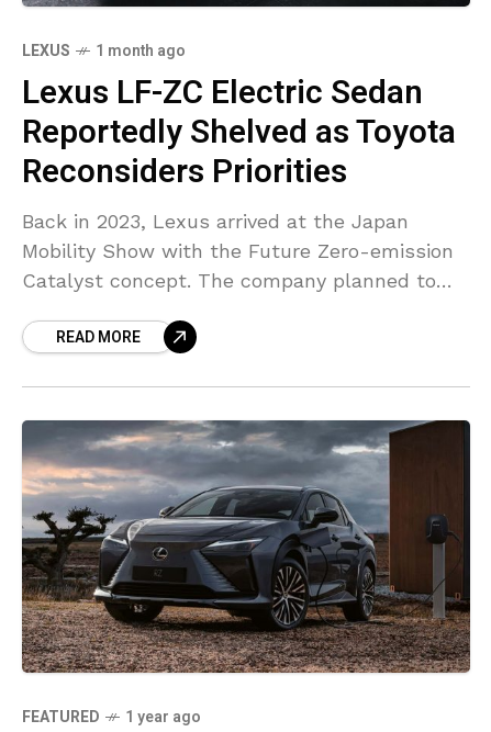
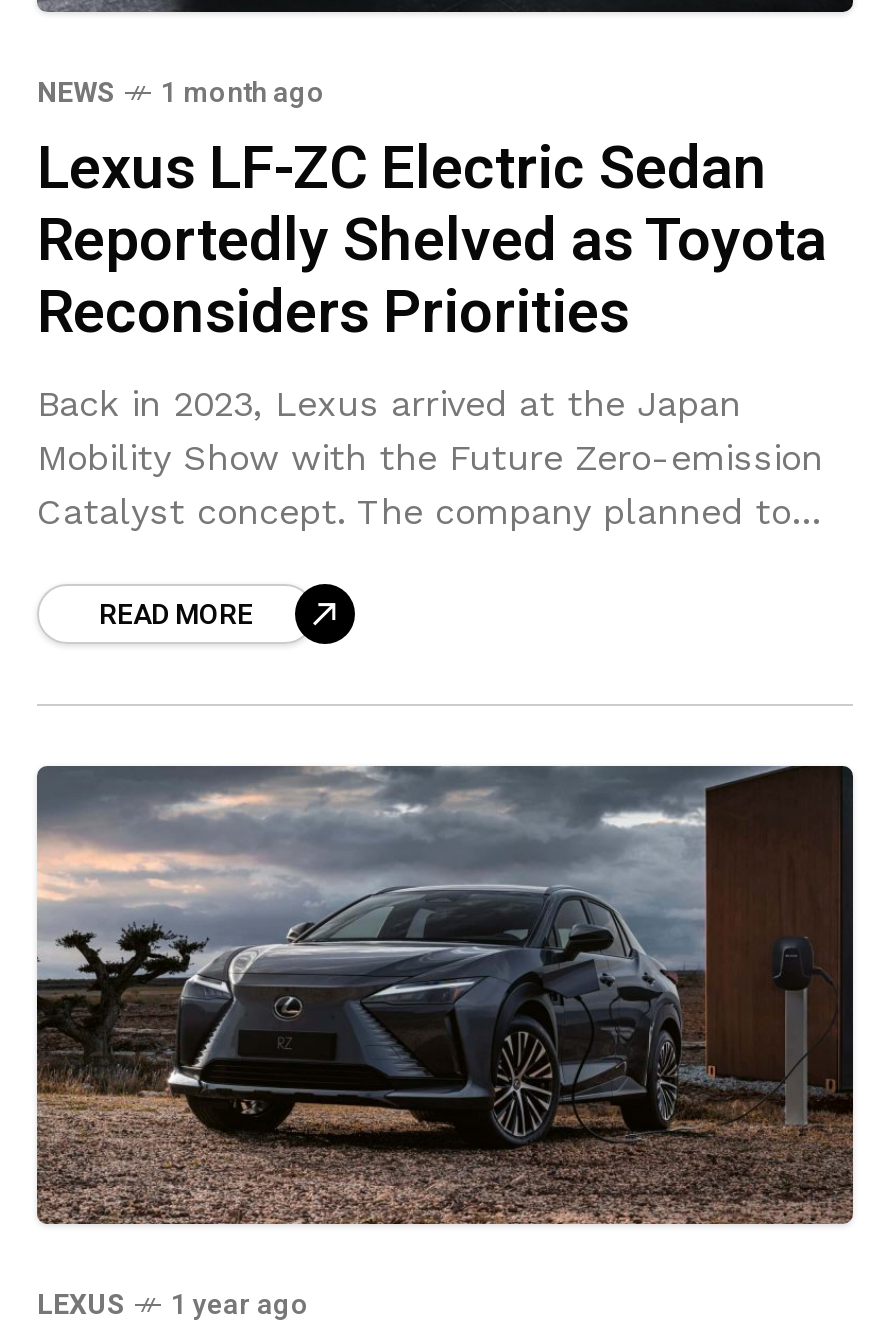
moved [22,40,70,63] -> [37,1285,125,1327]: LEXUS
none -> [37,72,115,114] NEWS
[22,705,100,728] FEATURED -> none

